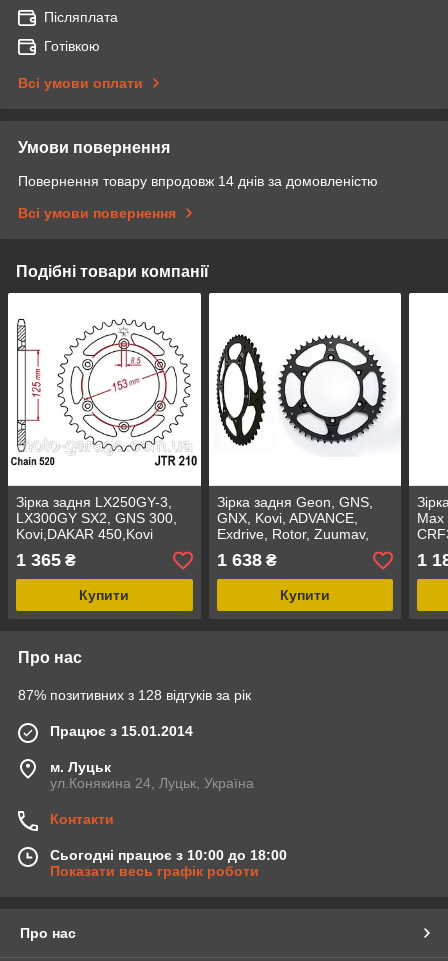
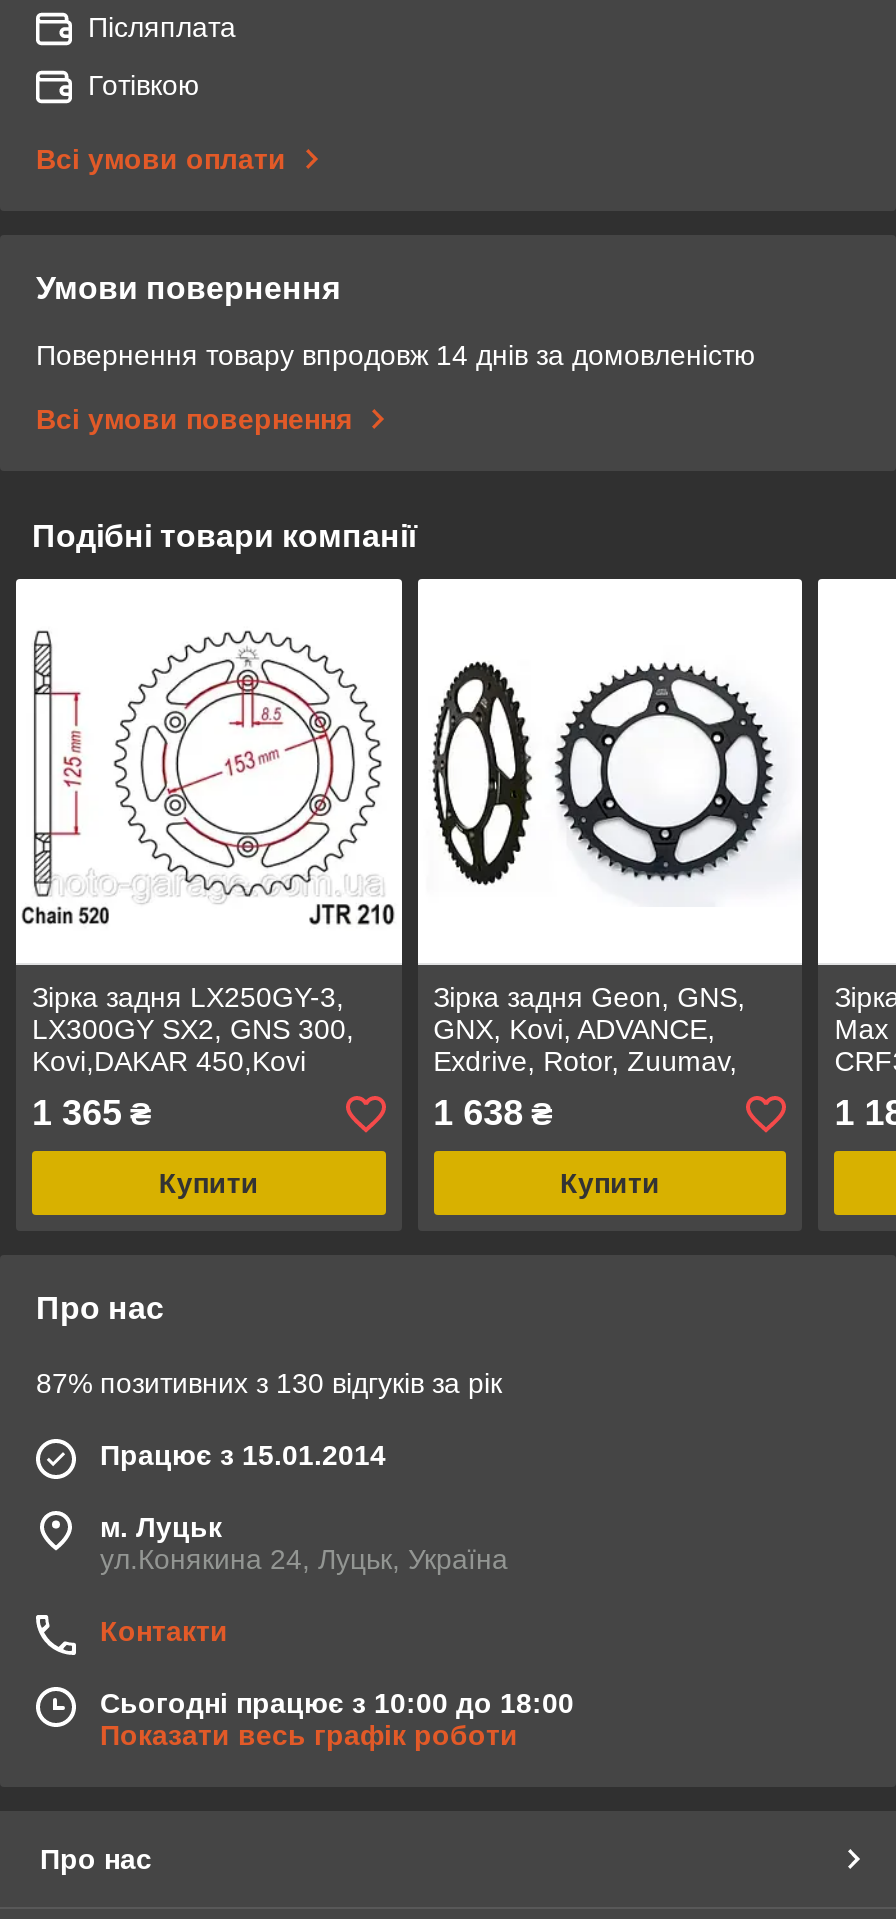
[18,687,251,703] 87% позитивних з 128 відгуків за рік -> [36,1368,502,1400] 87% позитивних з 130 відгуків за рік

